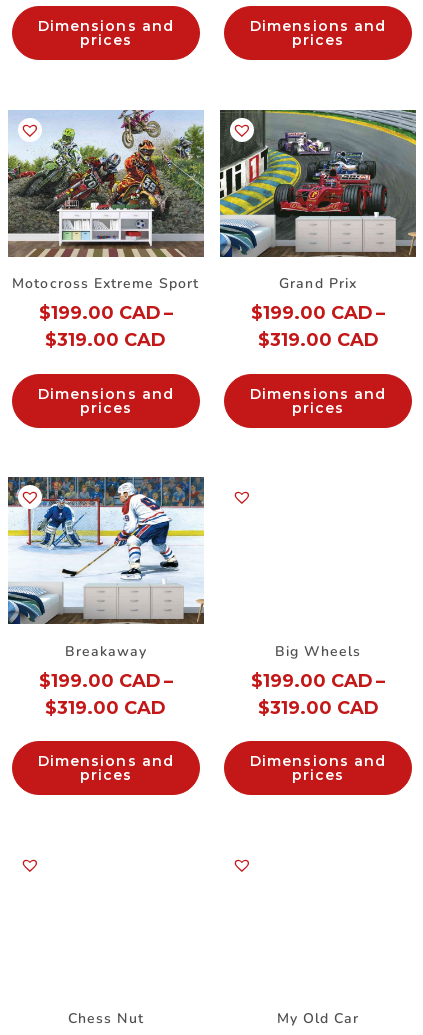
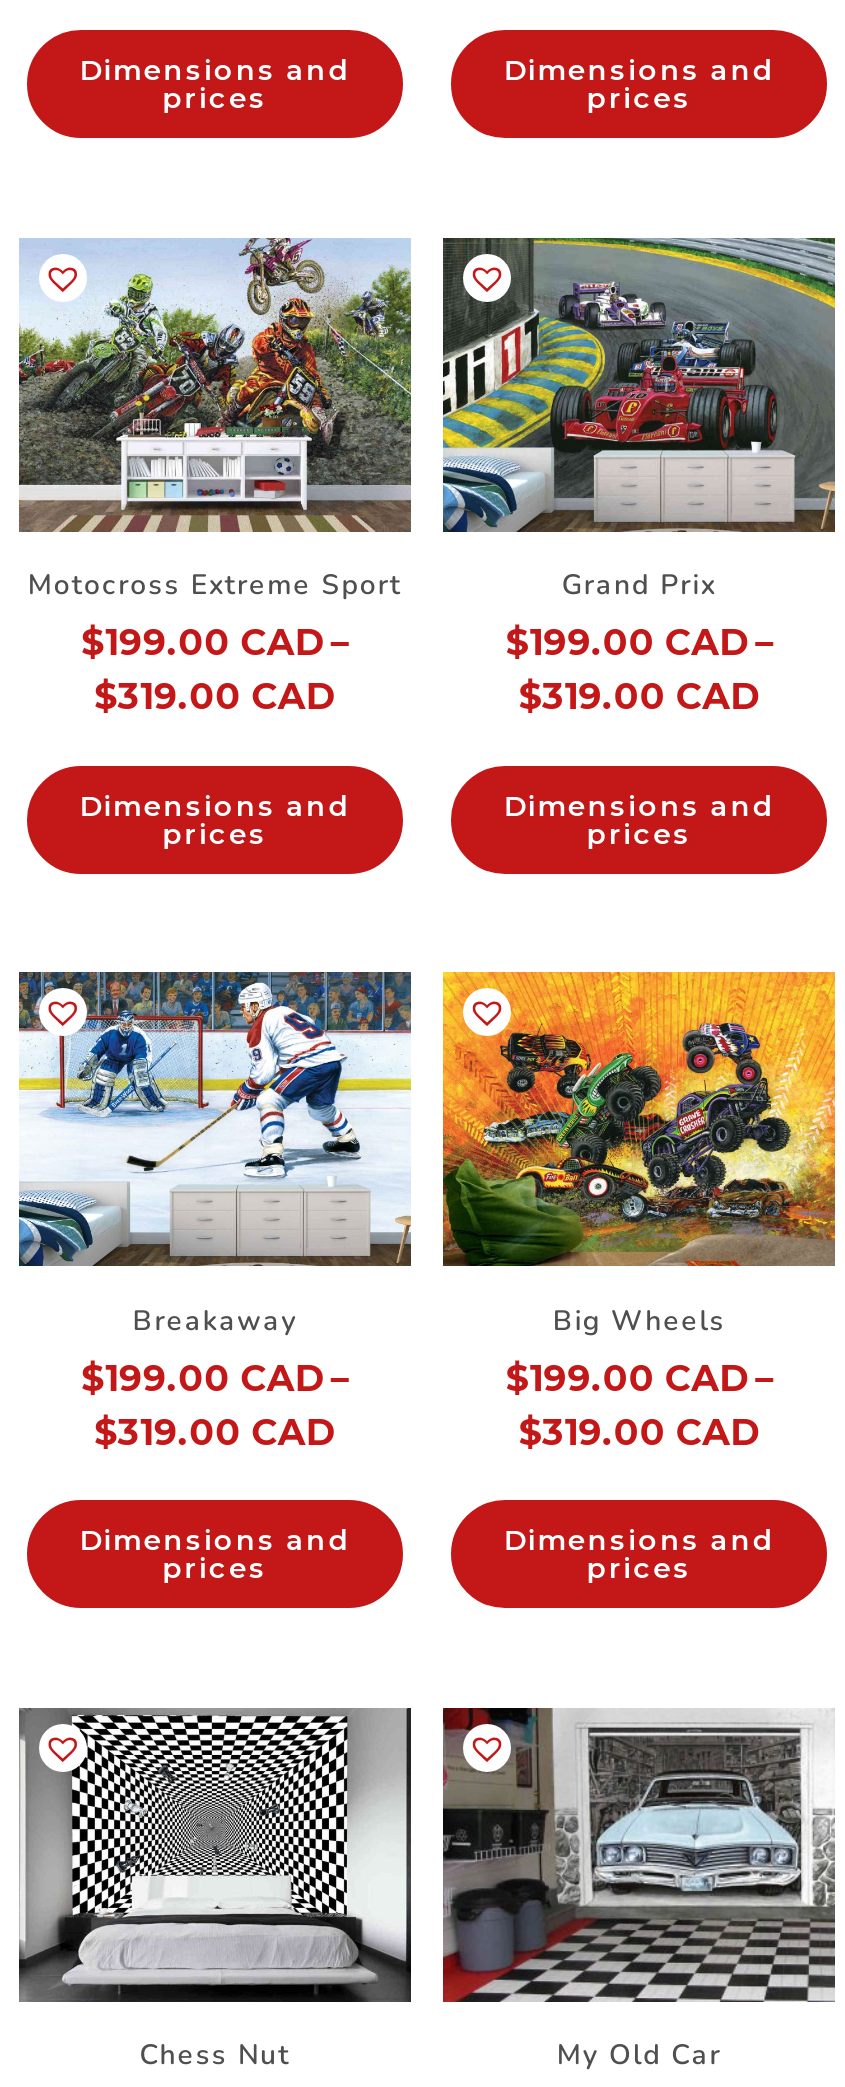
none -> [441,970,837,1268] [image]
none -> [17,1706,413,2004] [image]
none -> [441,1706,837,2004] [image]

